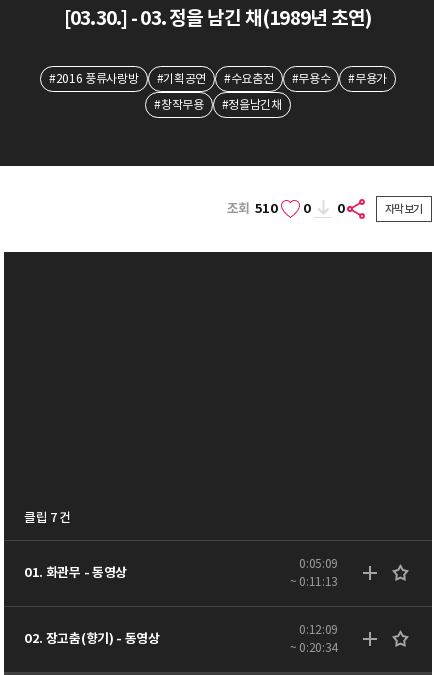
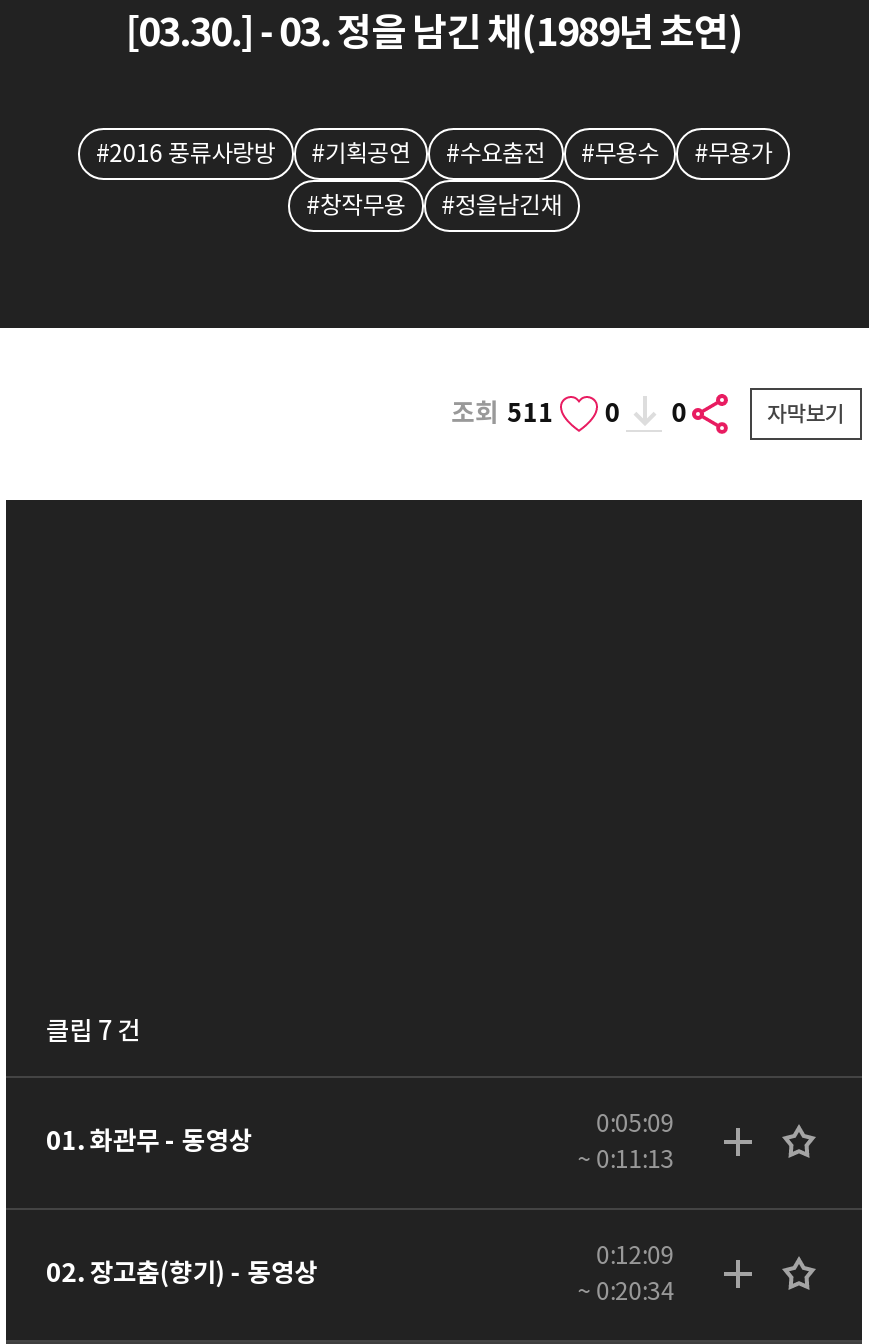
[227,200,344,217] 조회 510 0 0 -> [451,397,687,431] 조회 511 0 0

